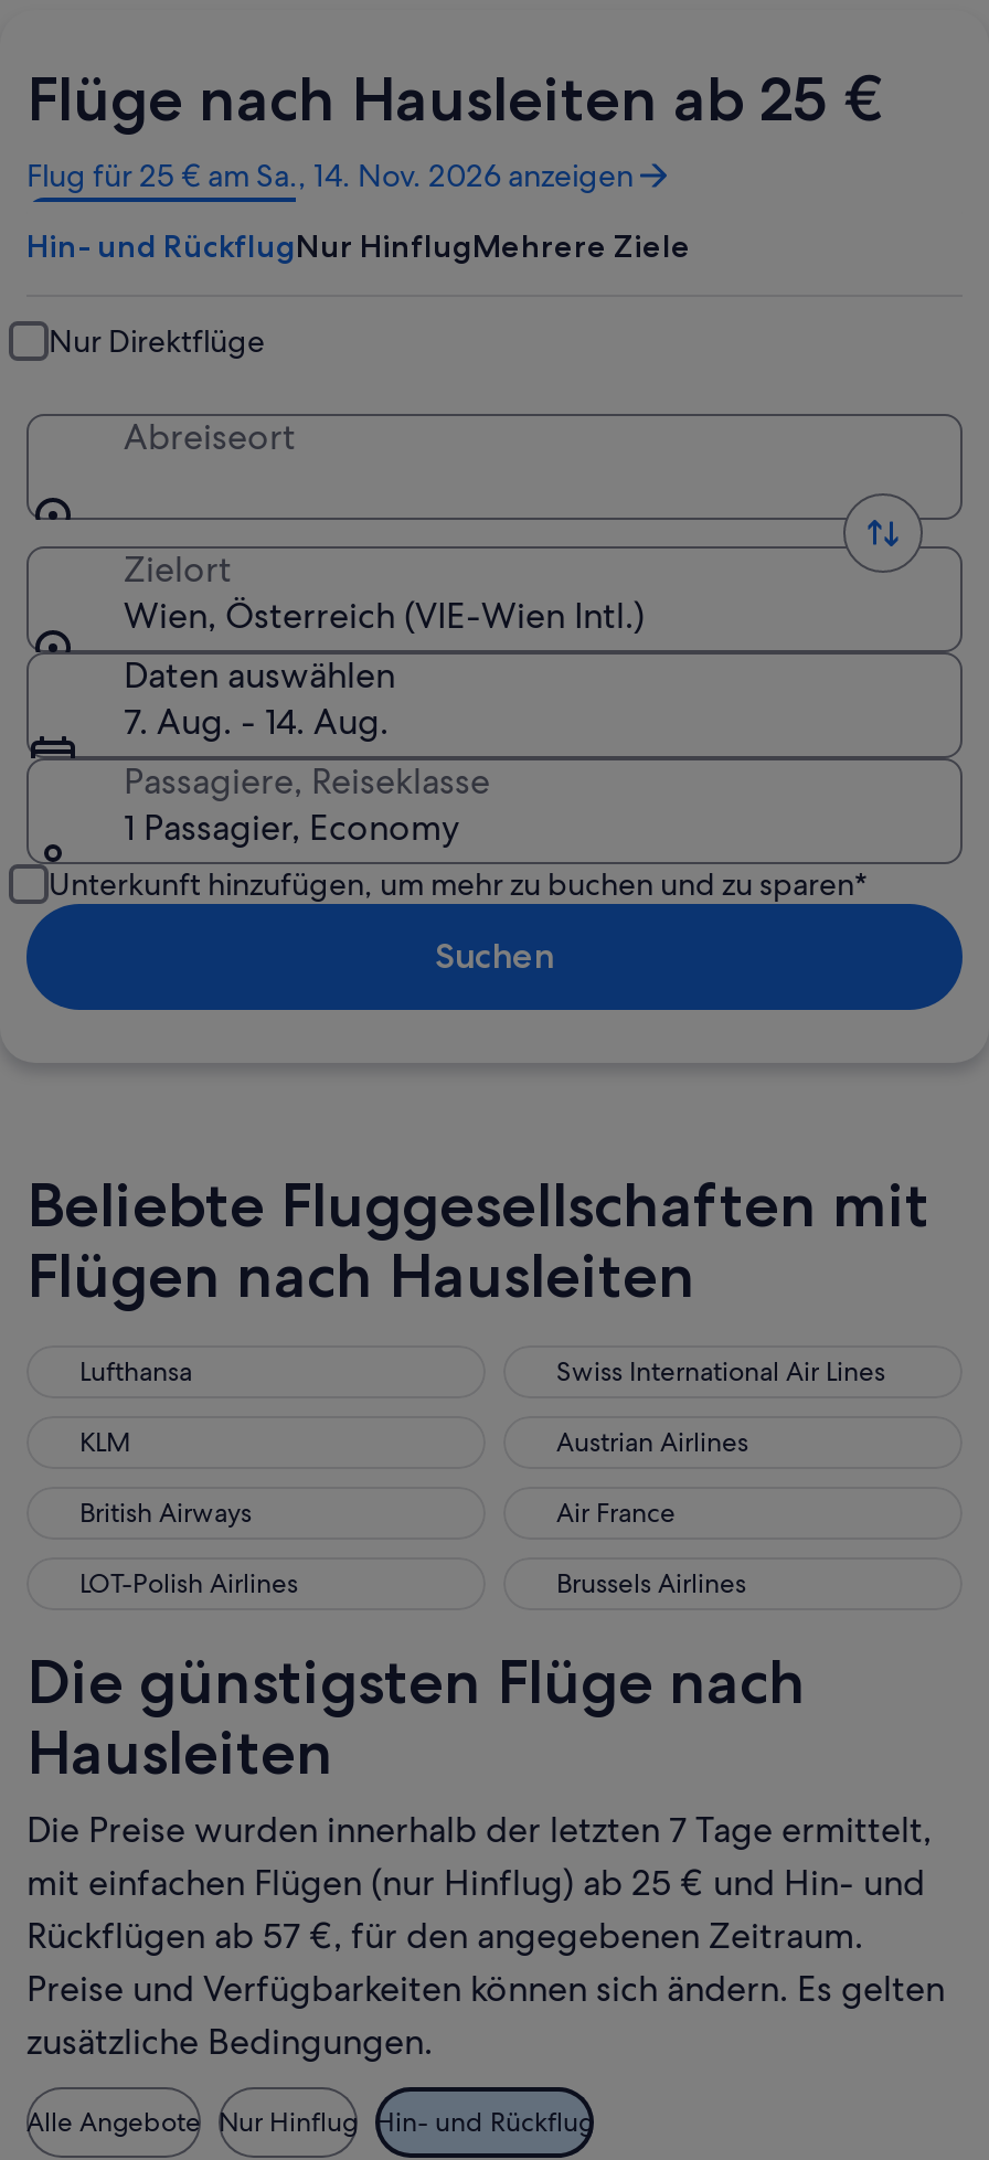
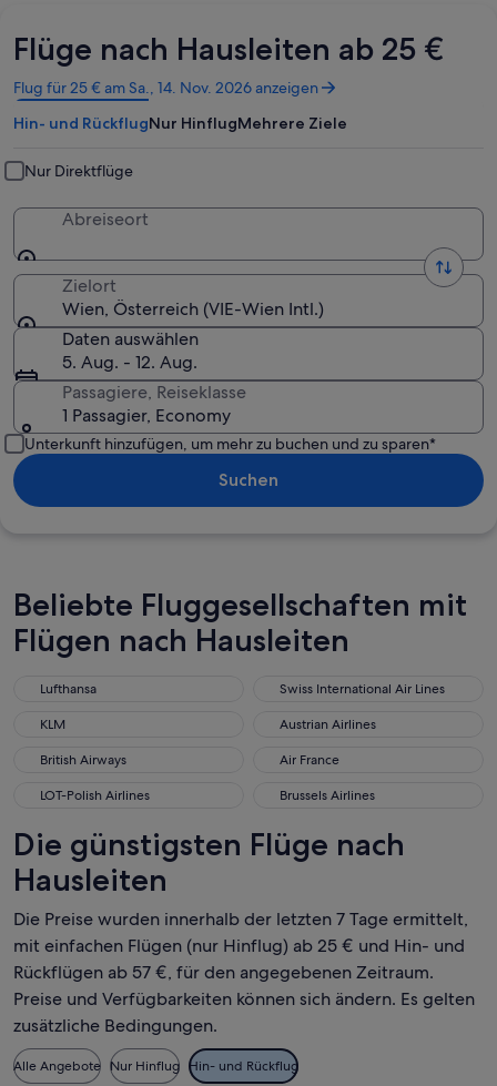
[124,699,389,745] 7. Aug. - 14. Aug. -> [62,351,197,374] 5. Aug. - 12. Aug.

